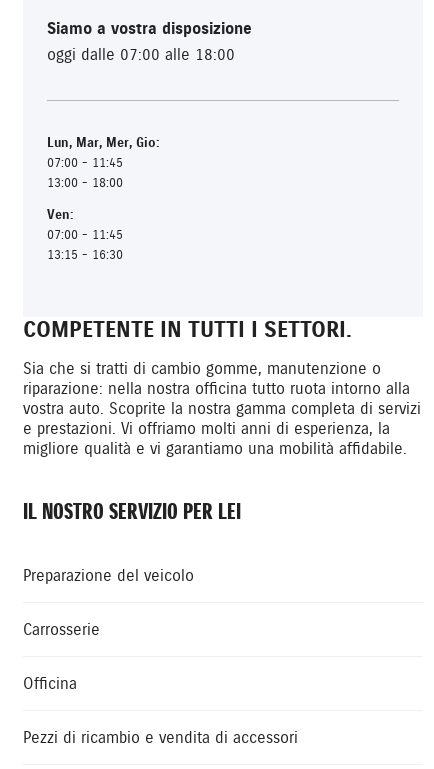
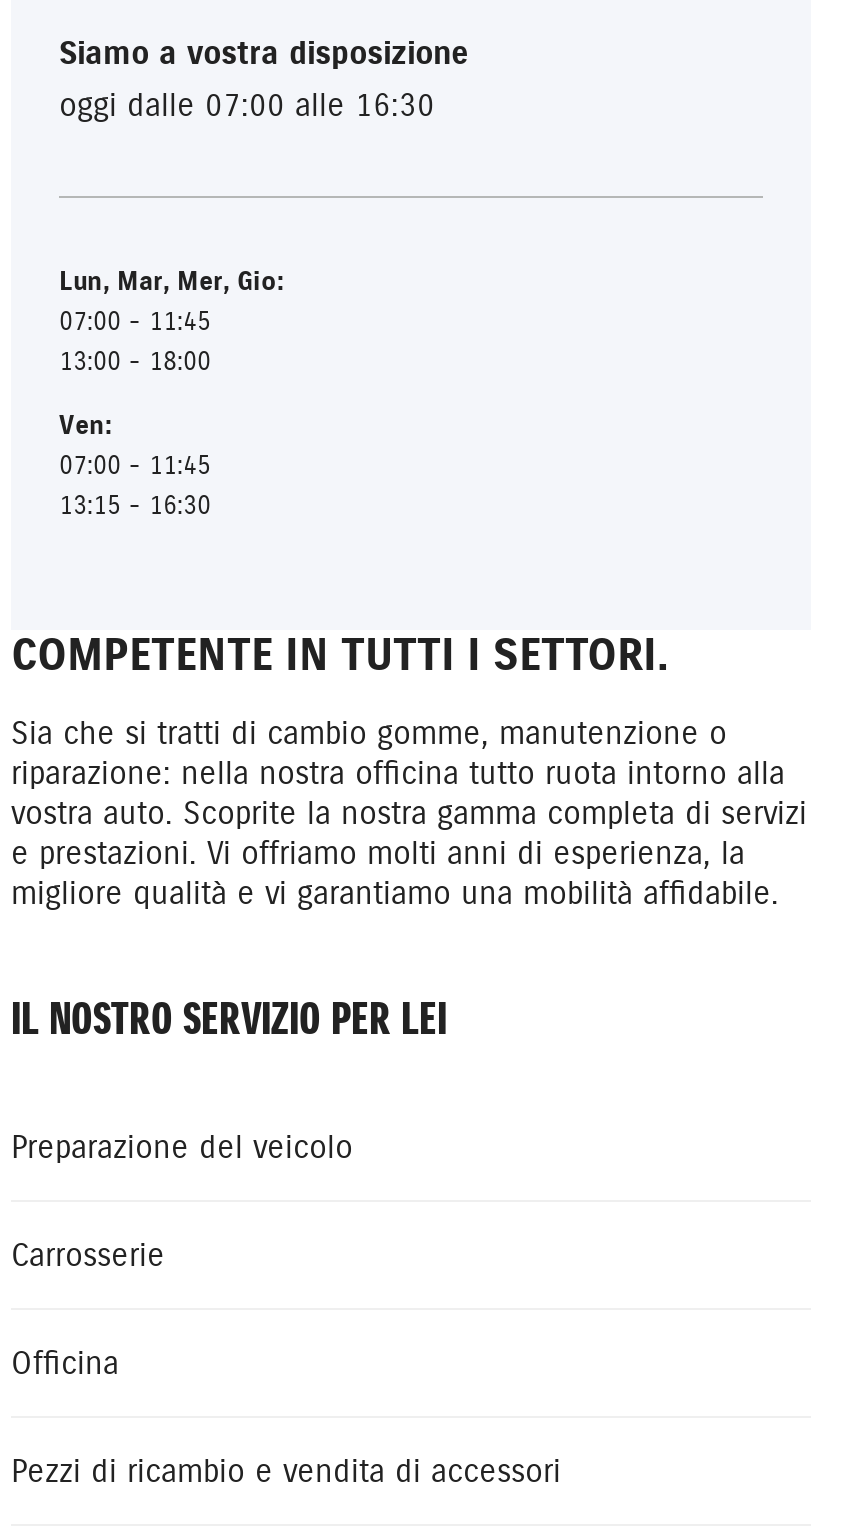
[47,45,235,65] oggi dalle 07:00 alle 18:00 -> [59,86,435,126] oggi dalle 07:00 alle 16:30

